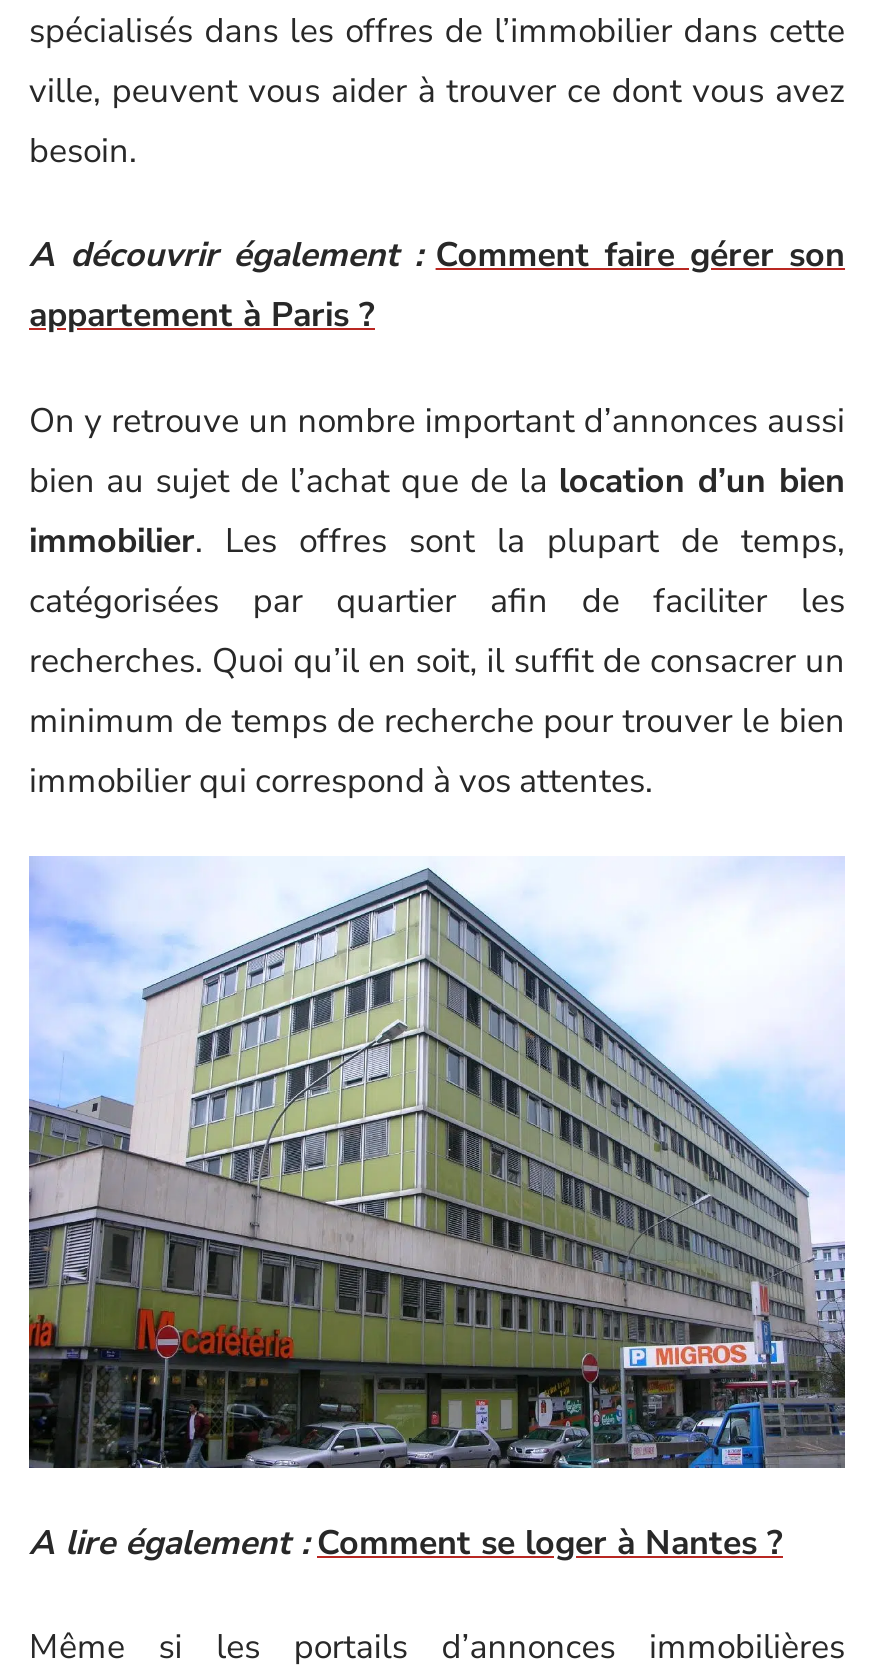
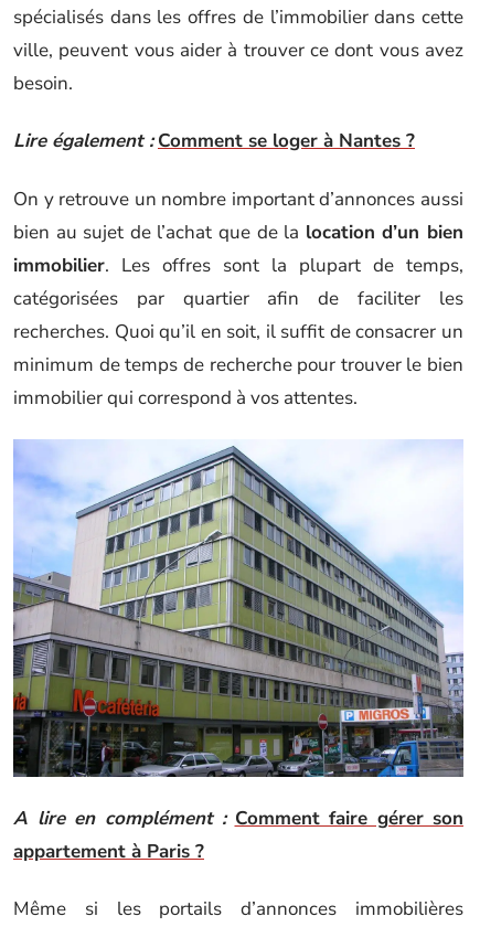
[29,232,845,278] A découvrir également : Comment faire gérer son -> [13,128,415,153] Lire également : Comment se loger à Nantes ?
moved [29,292,375,338] -> [13,838,204,864]: appartement à Paris ?
moved [29,397,845,803] -> [13,186,463,410]: On y retrouve un nombre important d’annonces aussi | bien au sujet de l’achat que de la location d’un bien | immobilier. Les offres sont la plupart de temps, | catégorisées par quartier afin de faciliter les | recherches. Quoi qu’il en soit, il suffit de consacrer un | minimum de temps de recherche pour trouver le bien | immobilier qui correspond à vos attentes.
moved [25,858,849,1472] -> [11,440,466,779]: [image]
[29,1519,783,1565] A lire également : Comment se loger à Nantes ? -> [13,805,463,830] A lire en complément : Comment faire gérer son

